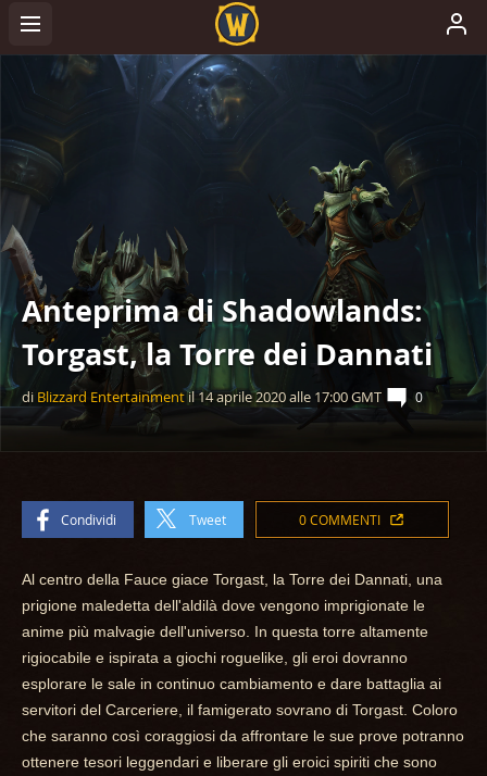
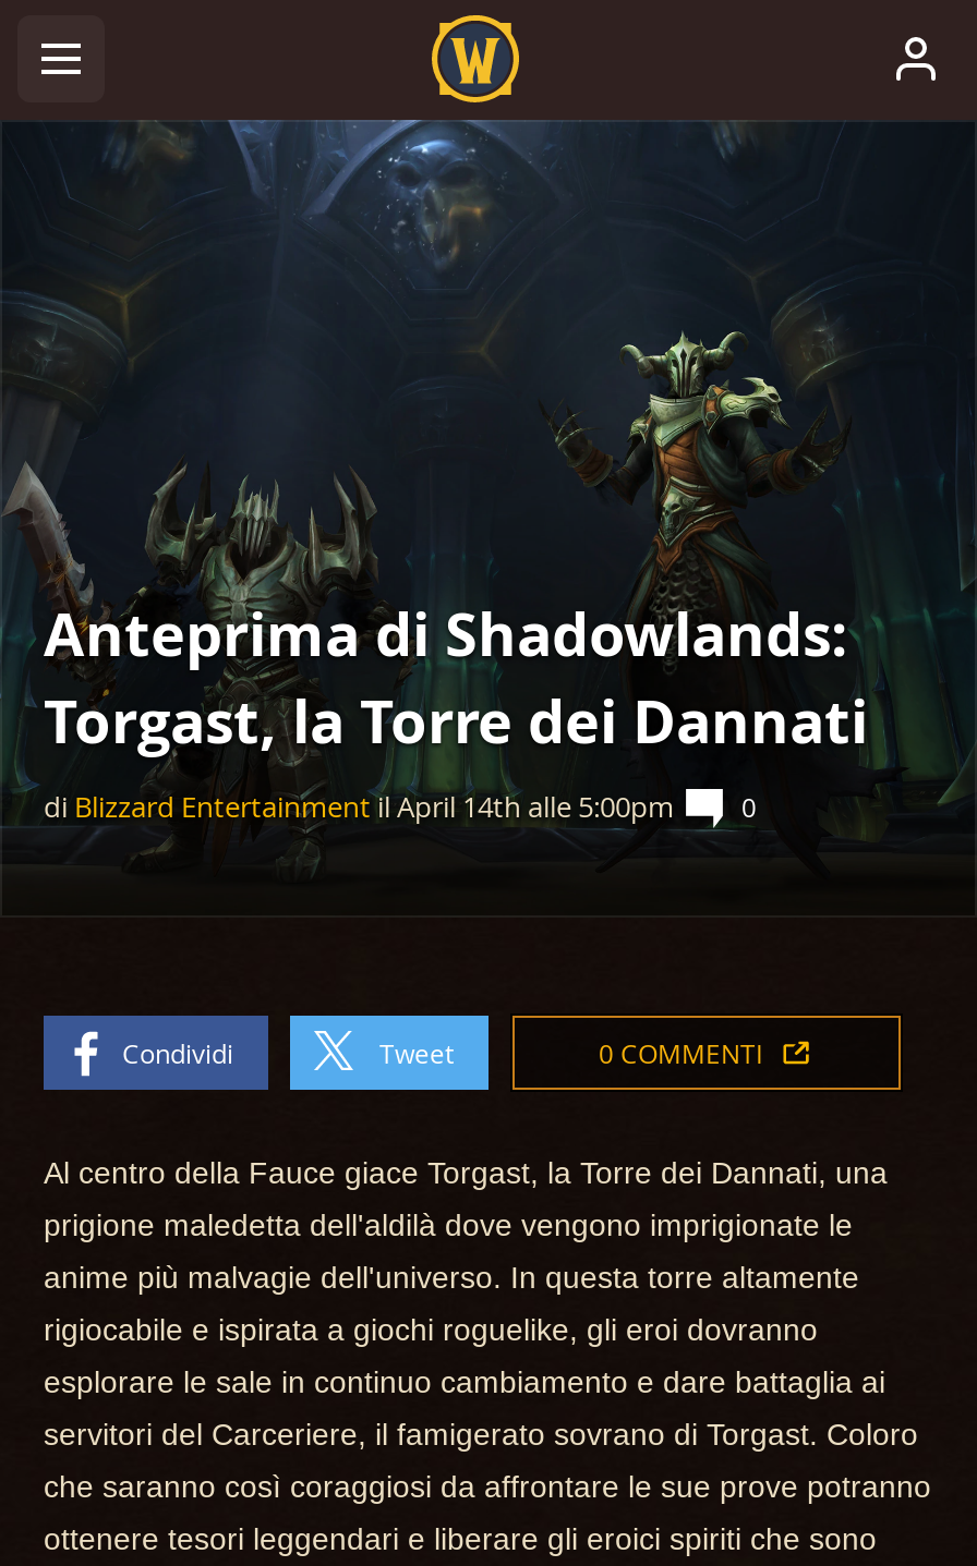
[22,387,382,406] di Blizzard Entertainment il 14 aprile 2020 alle 17:00 GMT -> [44,787,674,826] di Blizzard Entertainment il April 14th alle 5:00pm

